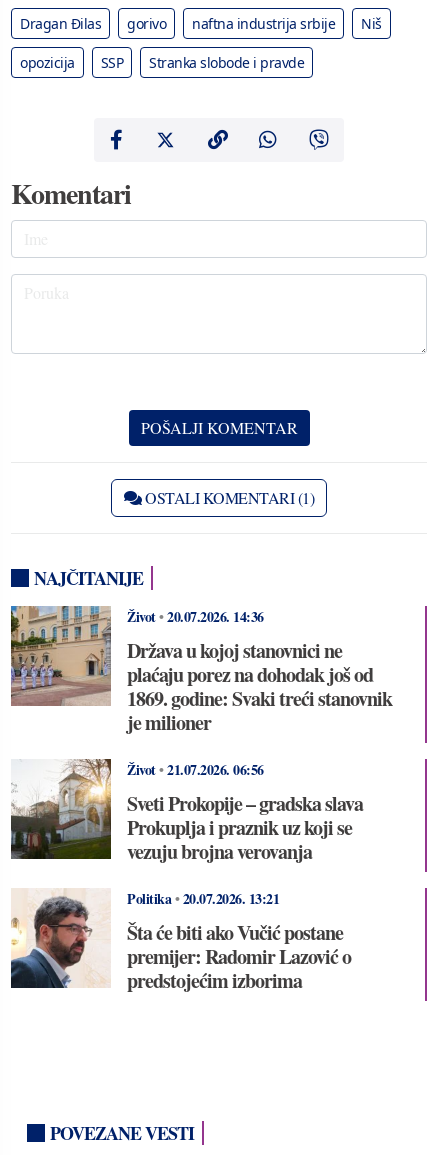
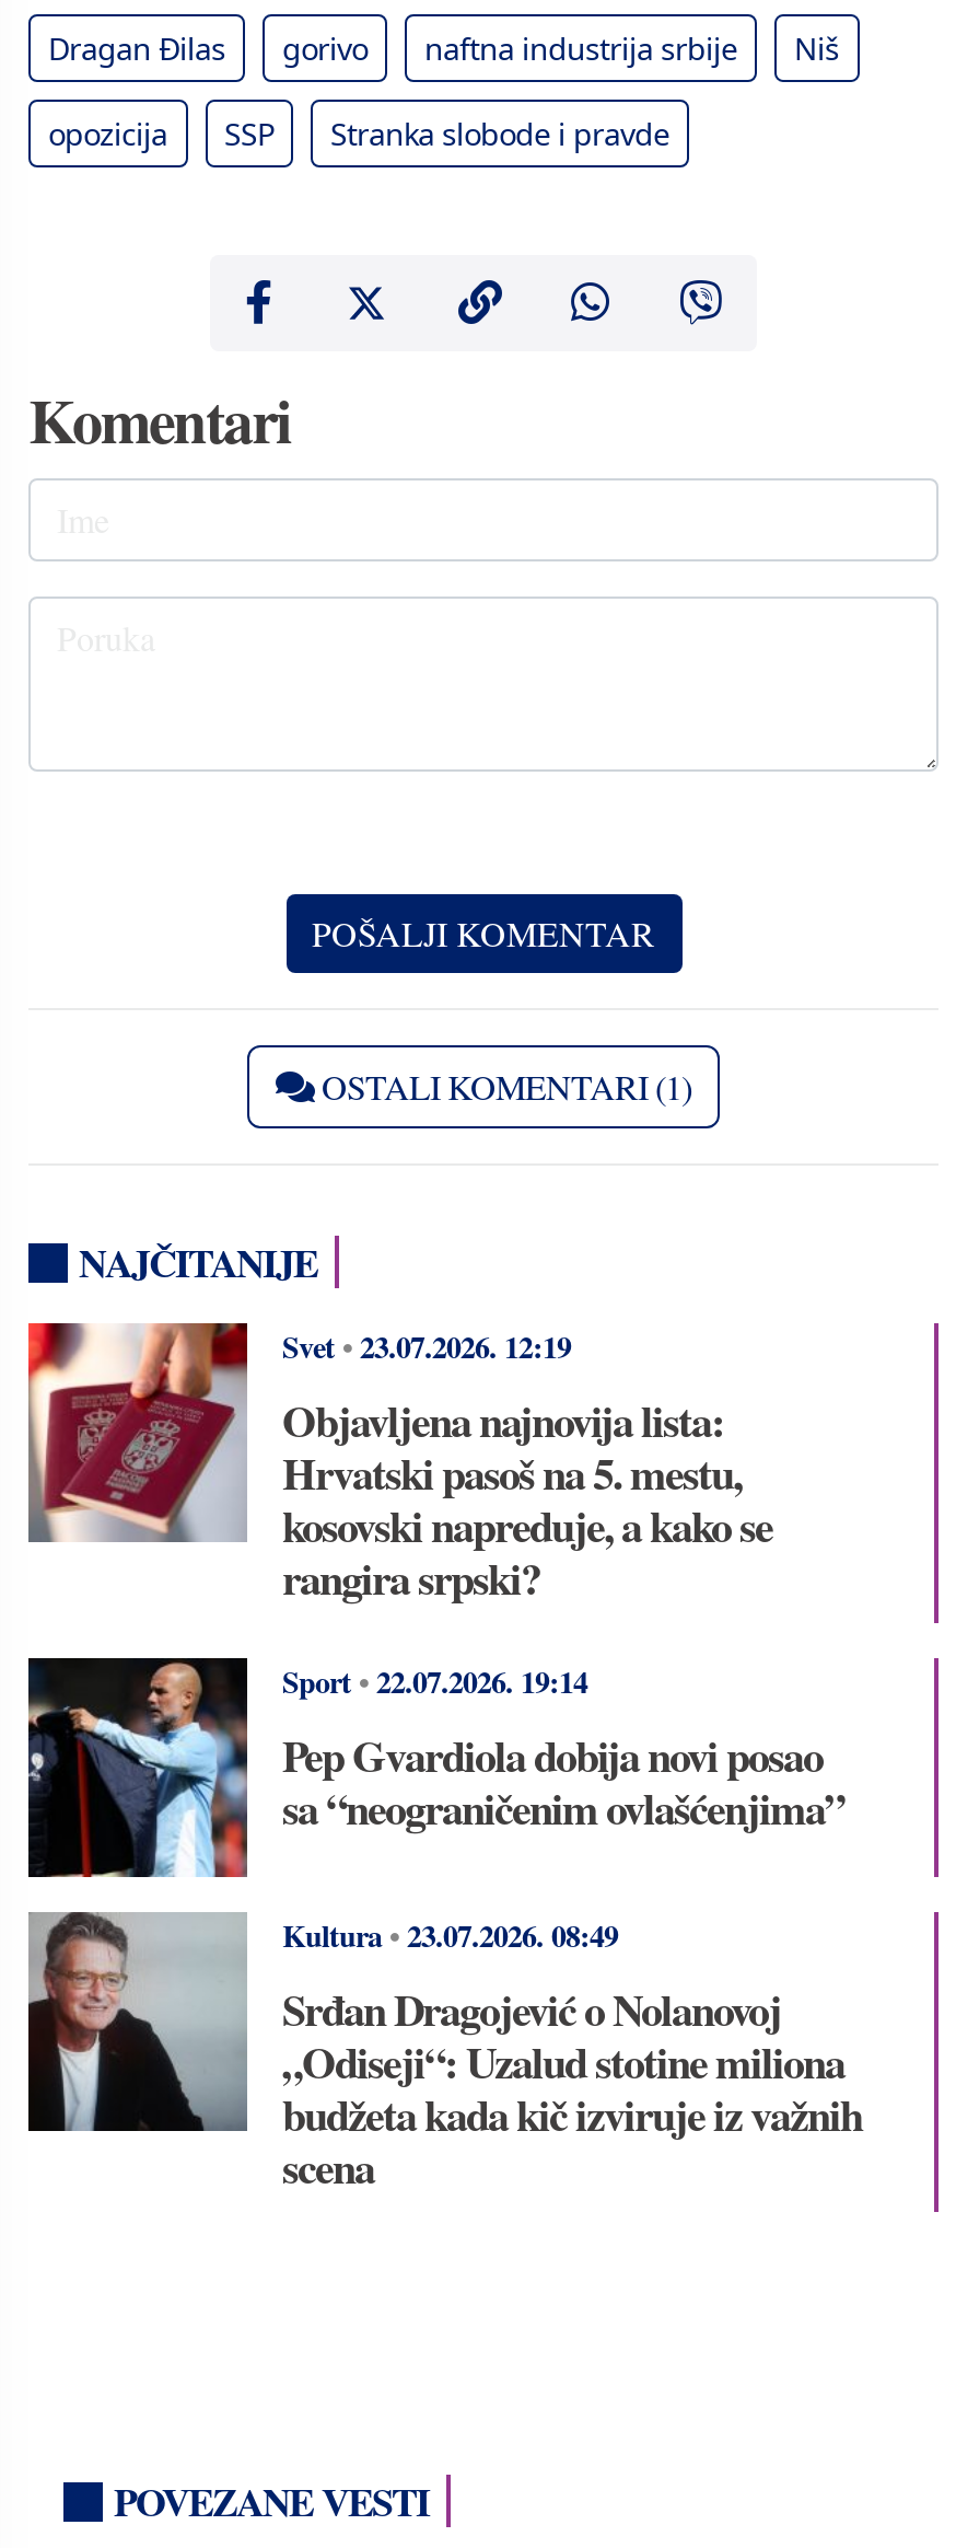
[10,605,392,737] [image] | Život •20.07.2026. 14:36 | Država u kojoj stanovnici ne | plaćaju porez na dohodak još od | 1869. godine: Svaki treći stanovnik | je milioner -> [26,1321,772,1610] [image] | Svet •23.07.2026. 12:19 | Objavljena najnovija lista: | Hrvatski pasoš na 5. mestu, | kosovski napreduje, a kako se | rangira srpski?
[10,758,363,866] [image] | Život • 21.07.2026. 06:56 | Sveti Prokopije – gradska slava | Prokuplja i praznik uz koji se | vezuju brojna verovanja -> [26,1656,844,1879] [image] | Sport •22.07.2026. 19:14 | Pep Gvardiola dobija novi posao | sa “neograničenim ovlašćenjima”
[10,875,351,995] [image] | Politika • 20.07.2026. 13:21 | Šta će biti ako Vučić postane | premijer: Radomir Lazović o | predstojećim izborima -> [26,1910,862,2199] [image] | Kultura •23.07.2026. 08:49 | Srđan Dragojević o Nolanovoj | „Odiseji“: Uzalud stotine miliona | budžeta kada kič izviruje iz važnih | scena

